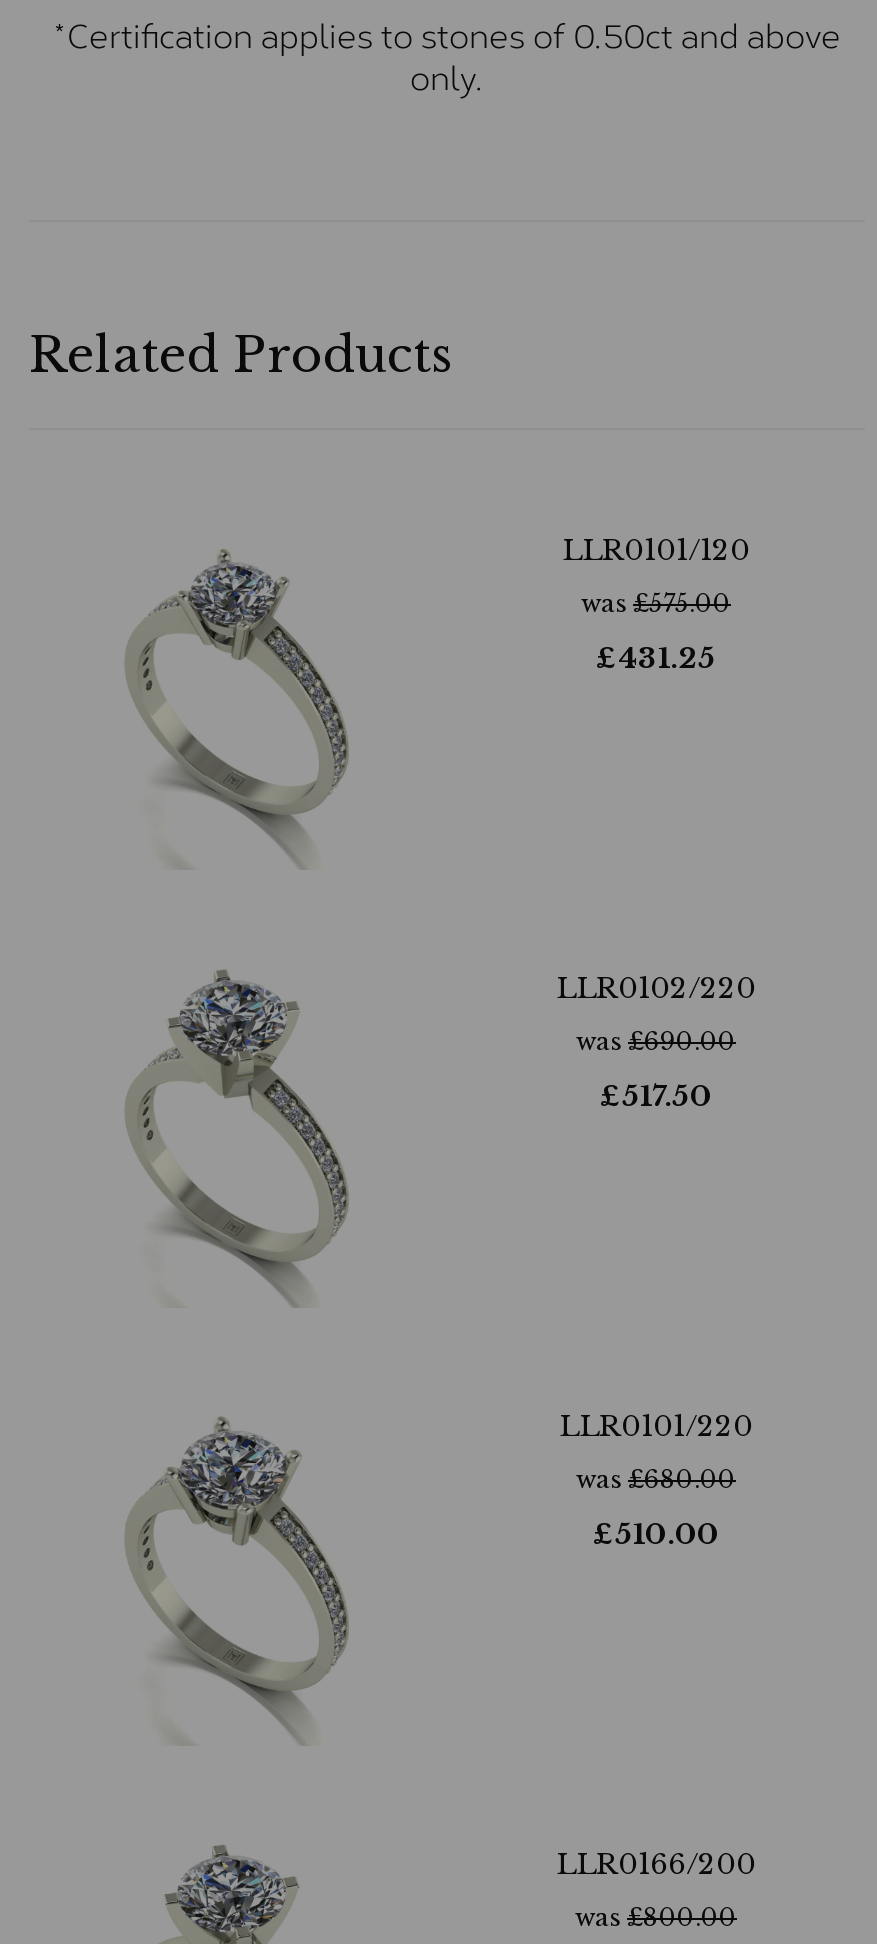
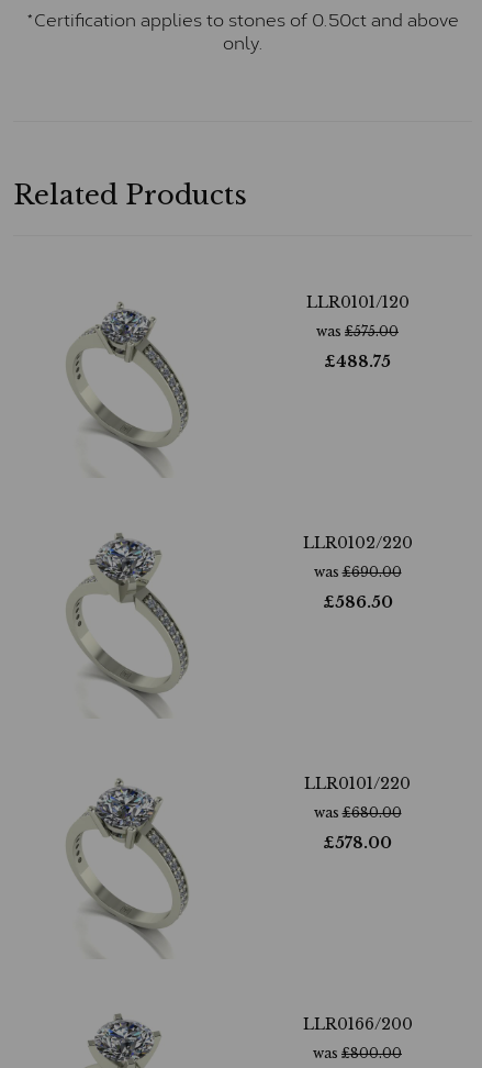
[596,640,716,676] £431.25 -> [324,352,391,372] £488.75
[600,1078,712,1114] £517.50 -> [322,592,393,612] £586.50
[593,1516,719,1552] £510.00 -> [323,833,392,853] £578.00

